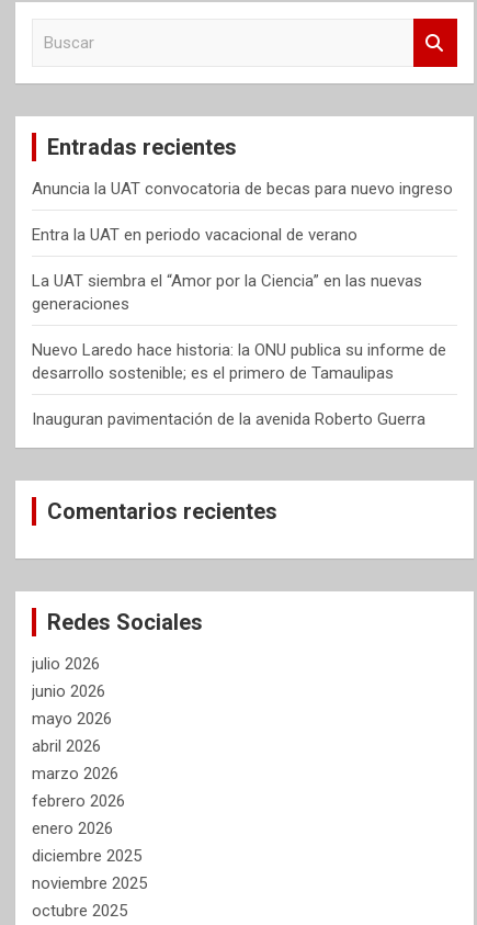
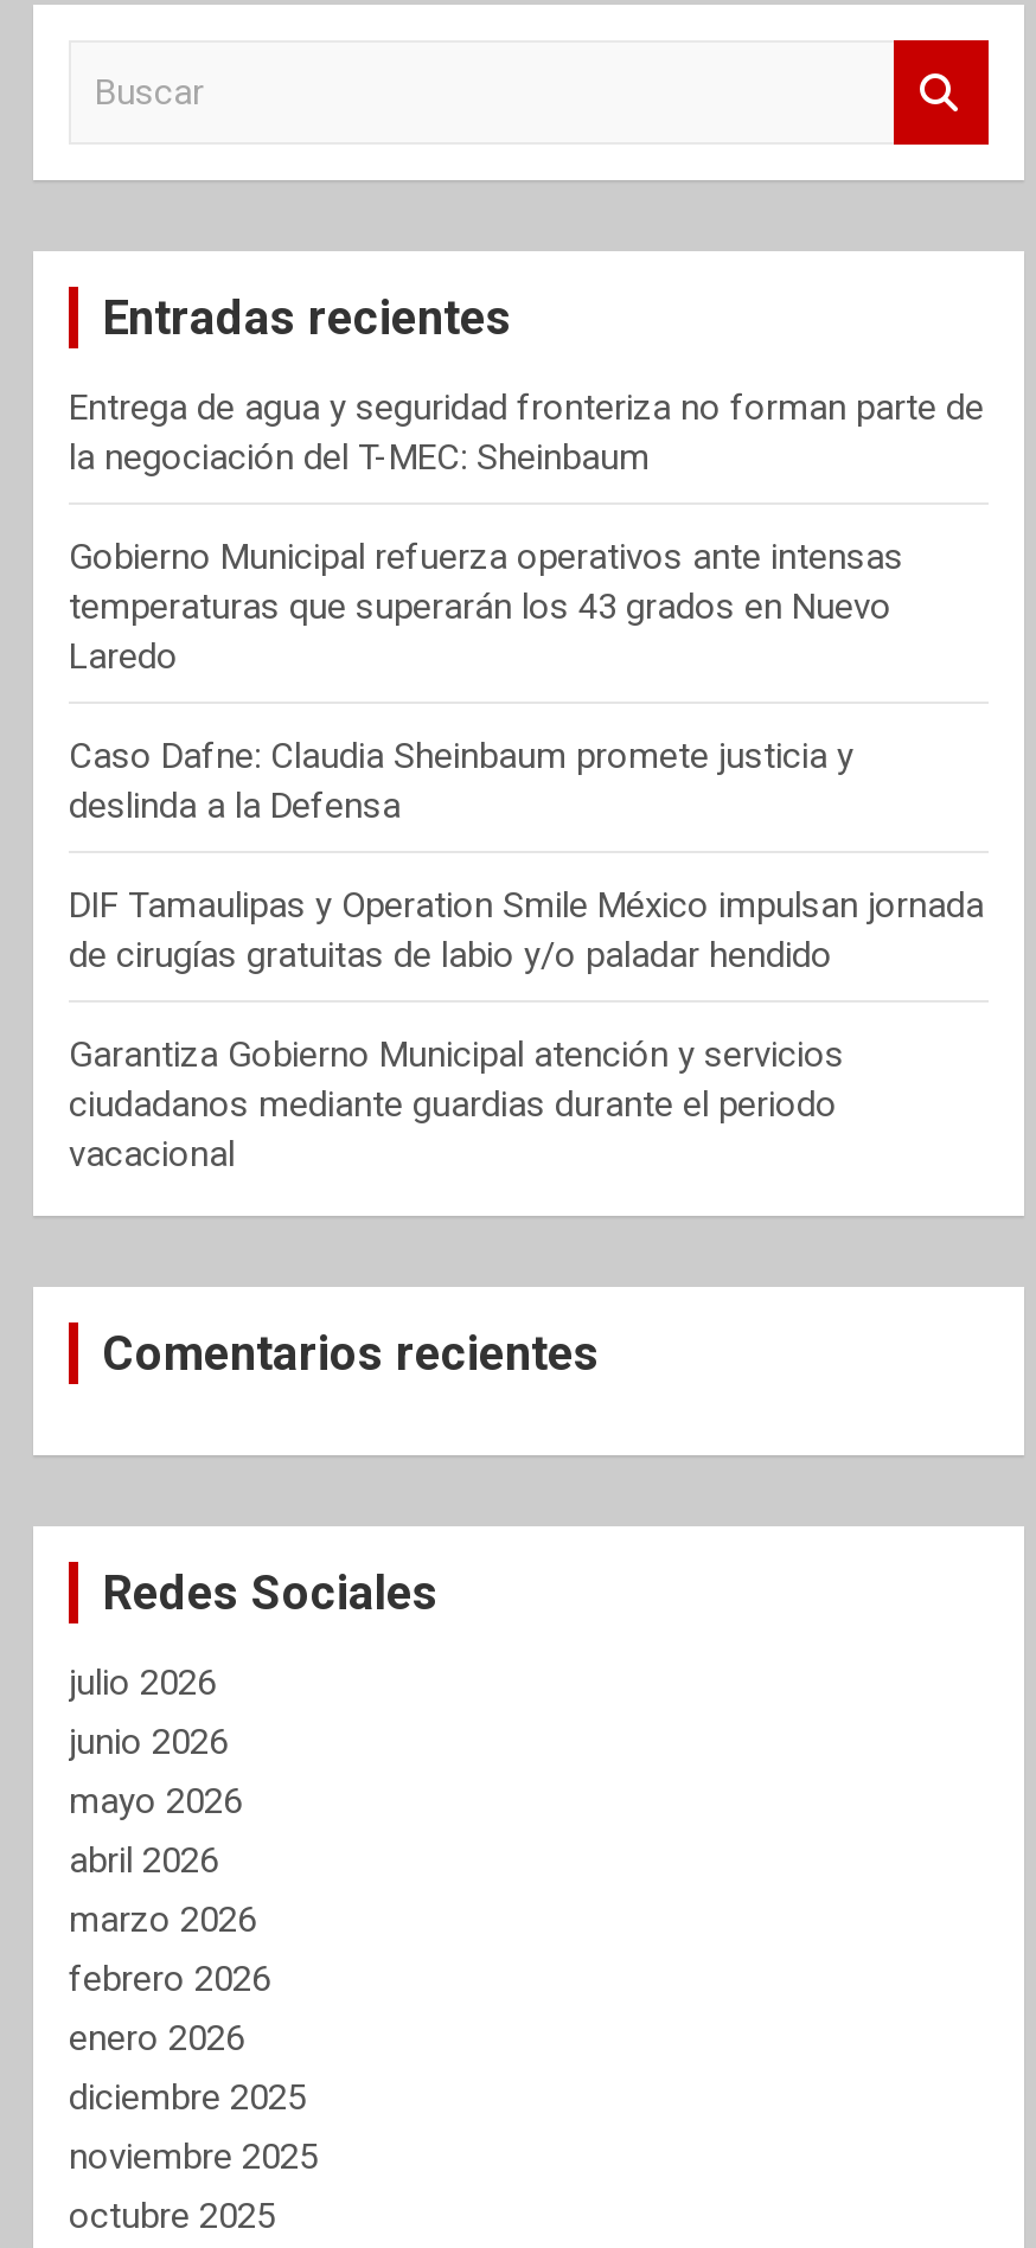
[32,178,453,198] Anuncia la UAT convocatoria de becas para nuevo ingreso -> [69,387,984,479] Entrega de agua y seguridad fronteriza no forman parte de | la negociación del T-MEC: Sheinbaum
[32,225,357,244] Entra la UAT en periodo vacacional de verano -> [69,536,903,678] Gobierno Municipal refuerza operativos ante intensas | temperaturas que superarán los 43 grados en Nuevo | Laredo
[32,271,422,313] La UAT siembra el “Amor por la Ciencia” en las nuevas | generaciones -> [69,735,853,827] Caso Dafne: Claudia Sheinbaum promete justicia y | deslinda a la Defensa
[32,340,446,383] Nuevo Laredo hace historia: la ONU publica su informe de | desarrollo sostenible; es el primero de Tamaulipas -> [69,884,984,977] DIF Tamaulipas y Operation Smile México impulsan jornada | de cirugías gratuitas de labio y/o paladar hendido
[32,409,425,429] Inauguran pavimentación de la avenida Roberto Guerra -> [69,1034,844,1176] Garantiza Gobierno Municipal atención y servicios | ciudadanos mediante guardias durante el periodo | vacacional

